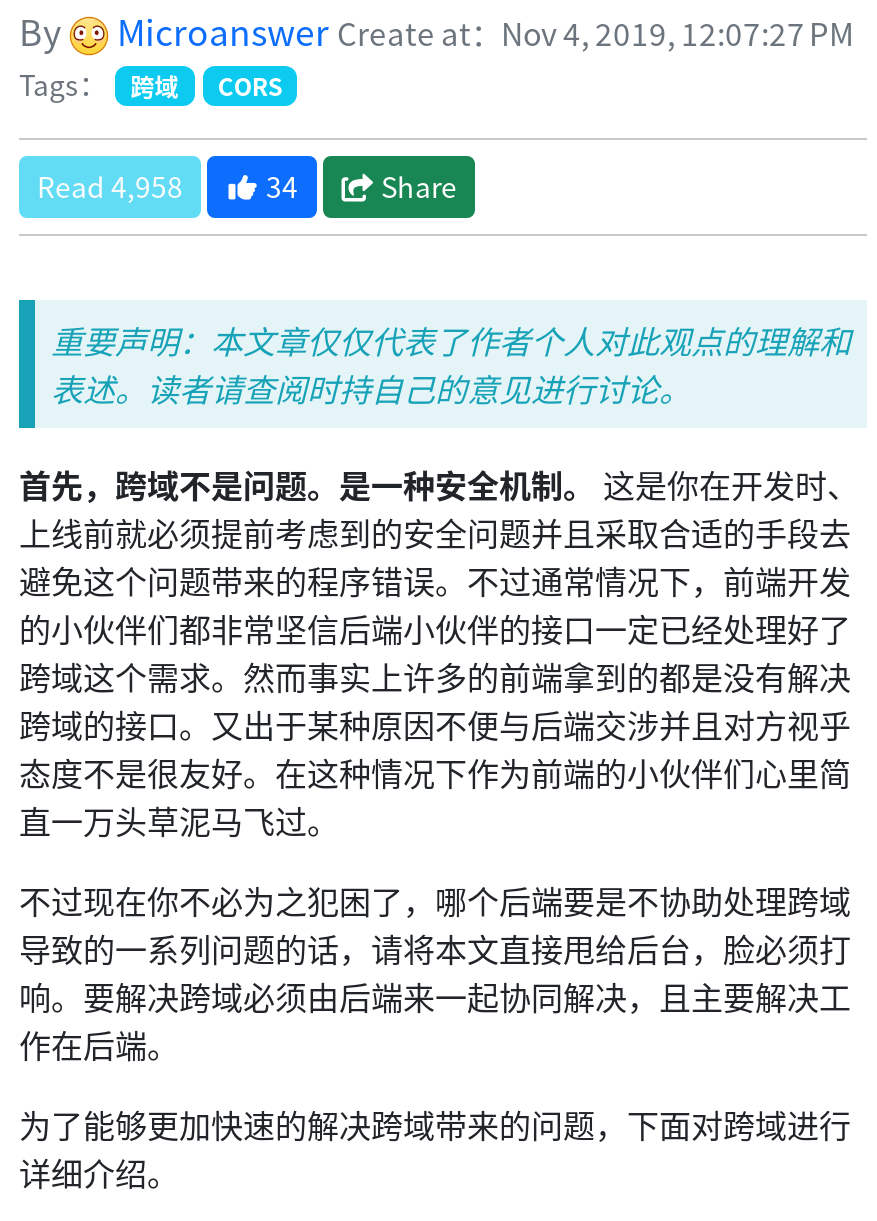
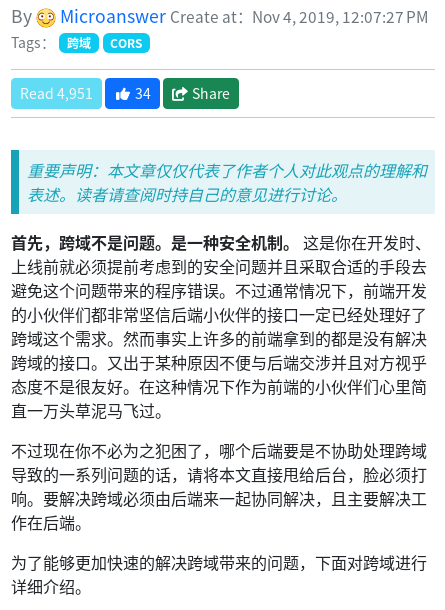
[37,166,183,206] Read 4,958 -> [20,83,93,103] Read 4,951

